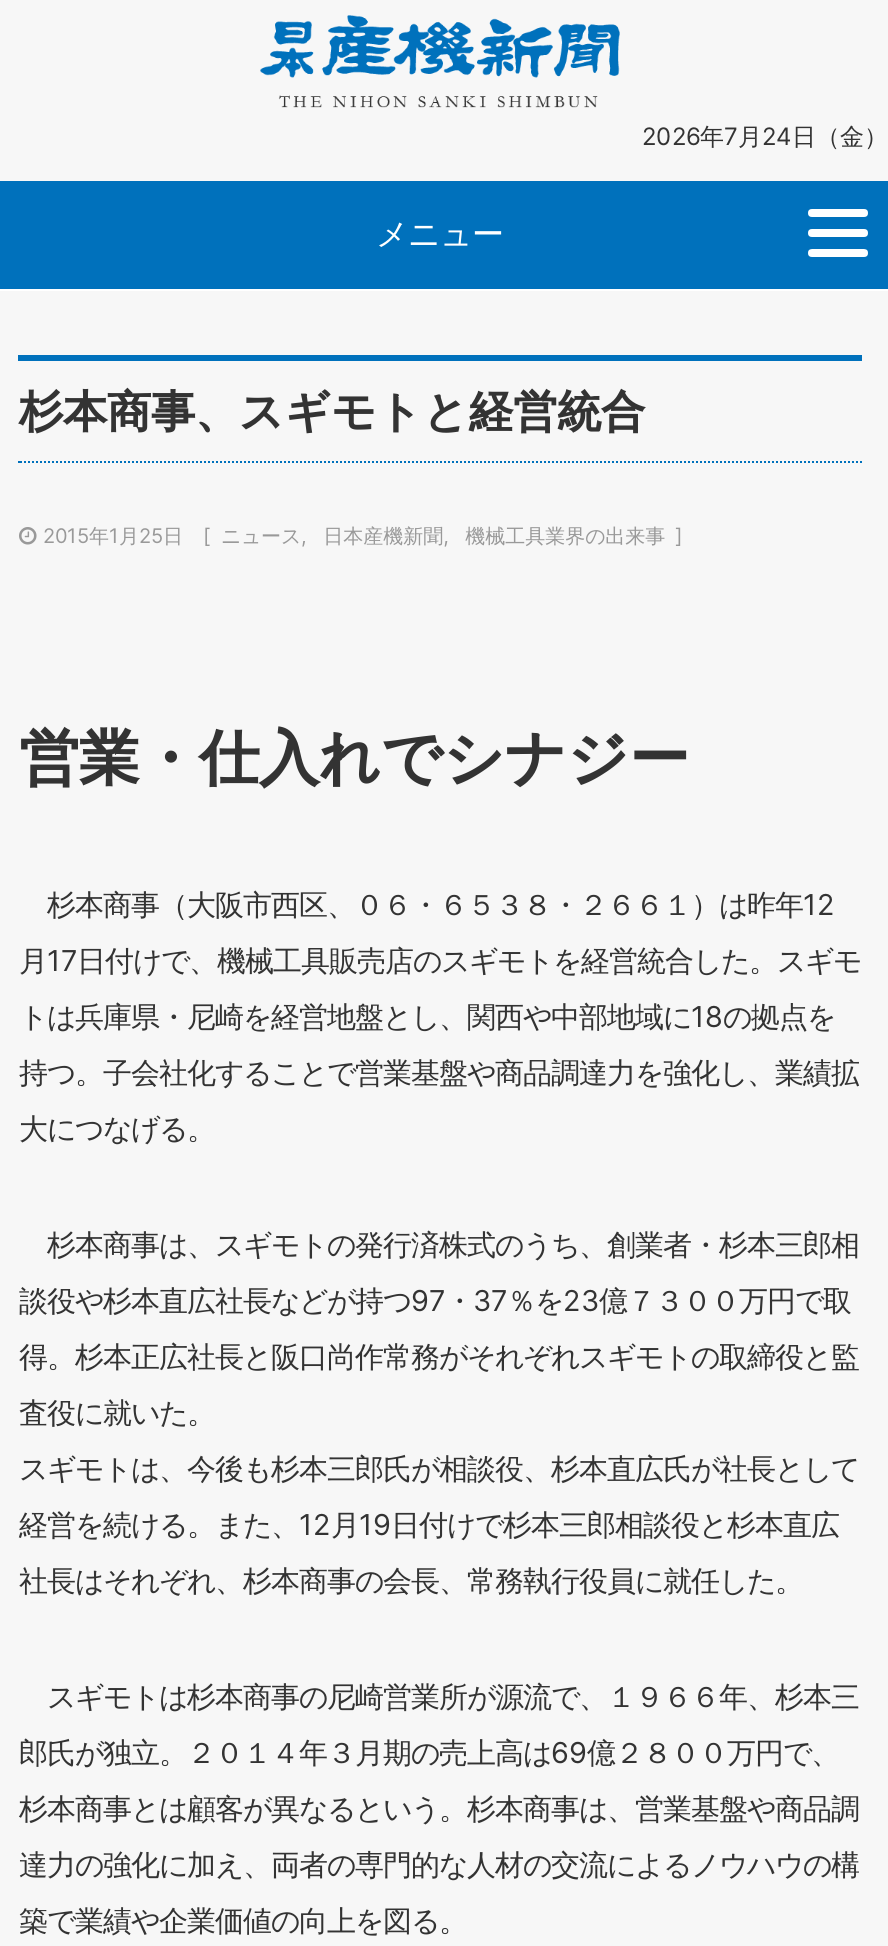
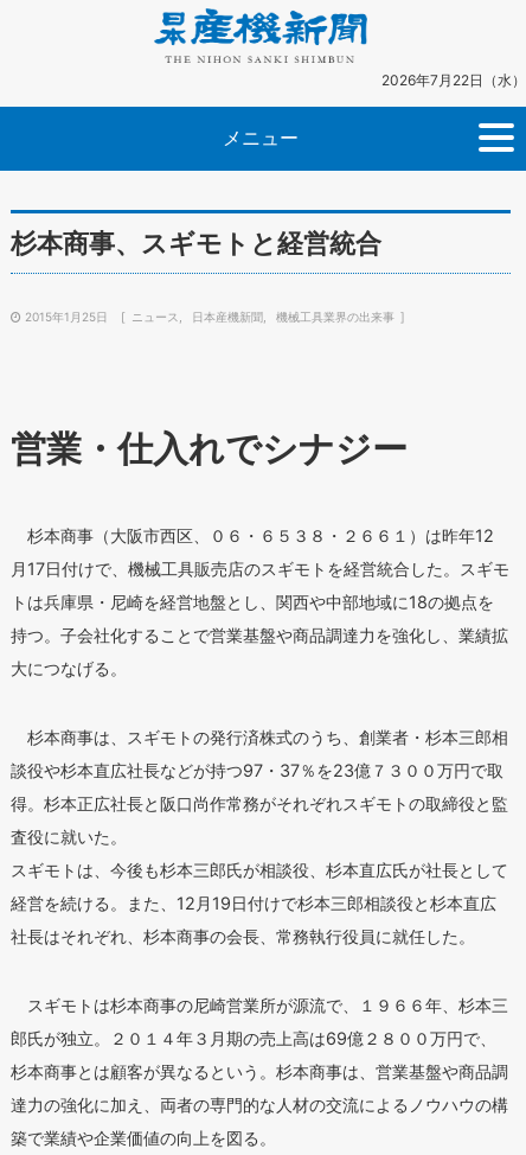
[642,120,888,150] 2026年7月24日（金） -> [381,71,526,88] 2026年7月22日（水）

